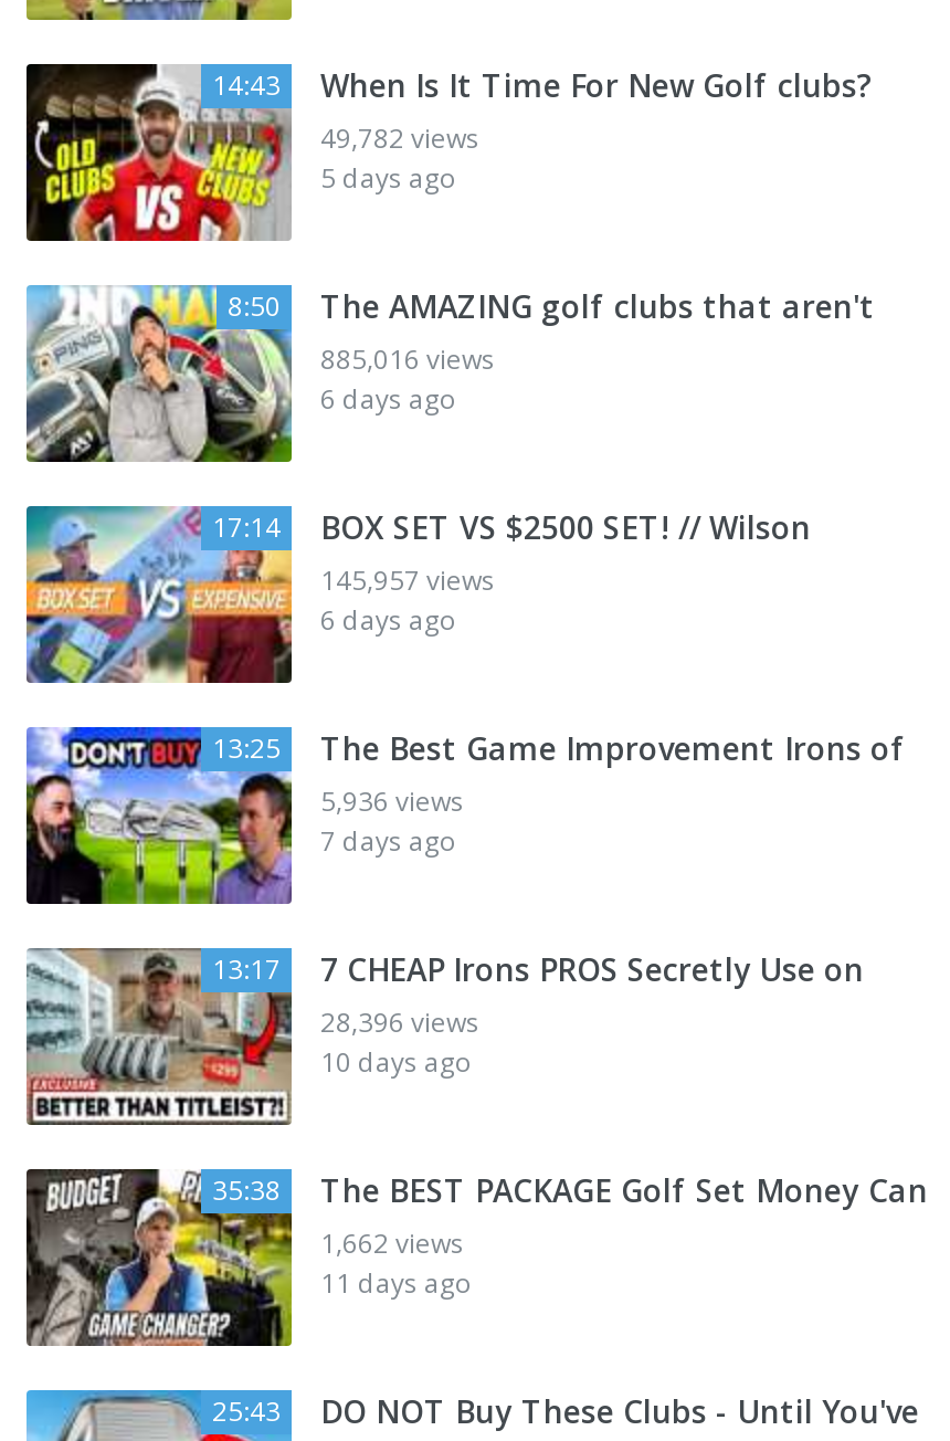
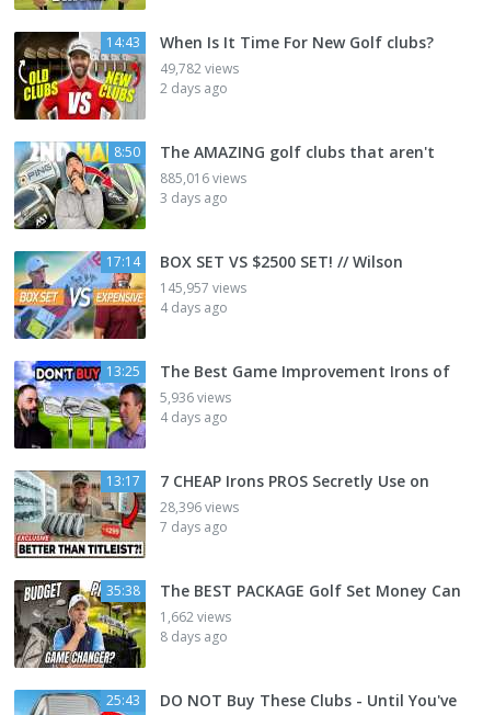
[320,159,457,197] 5 days ago -> [160,79,228,98] 2 days ago
[320,380,457,418] 6 days ago -> [160,189,228,207] 3 days ago
[320,601,457,639] 6 days ago -> [160,298,228,317] 4 days ago
[320,822,457,860] 7 days ago -> [160,408,228,427] 4 days ago
[320,1043,473,1081] 10 days ago -> [160,518,228,536] 7 days ago
[320,1264,473,1302] 11 days ago -> [160,627,228,646] 8 days ago

